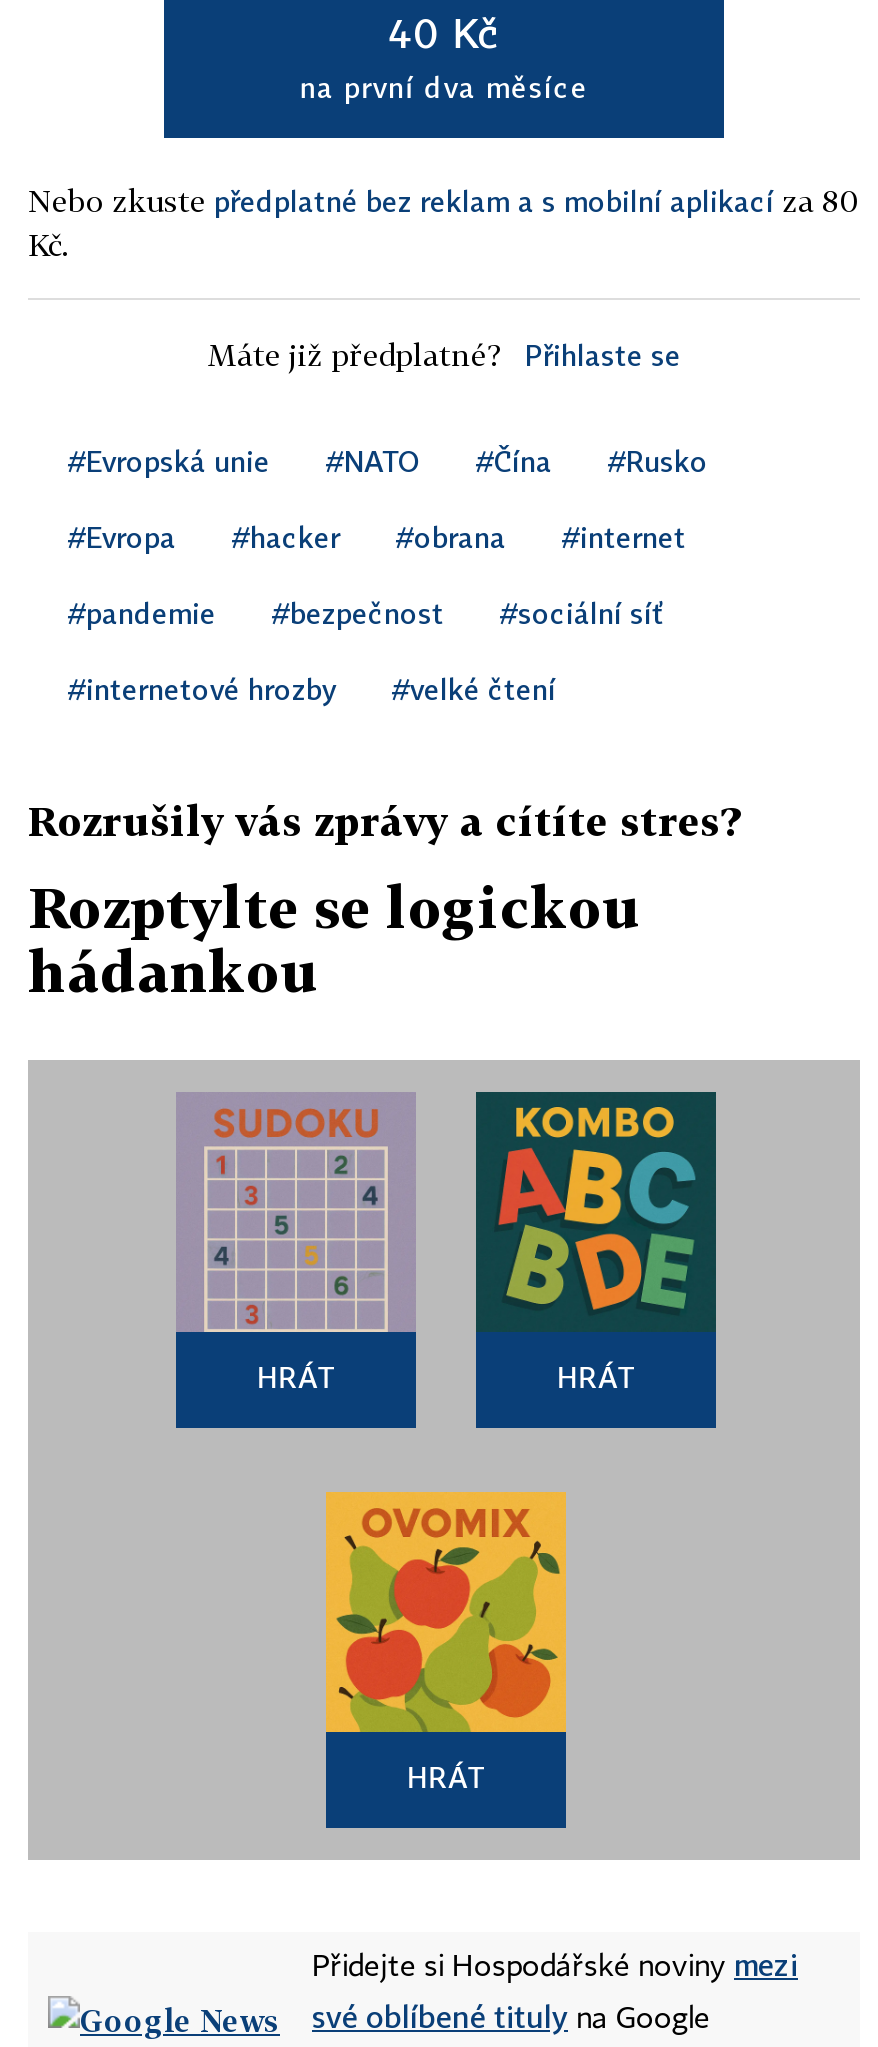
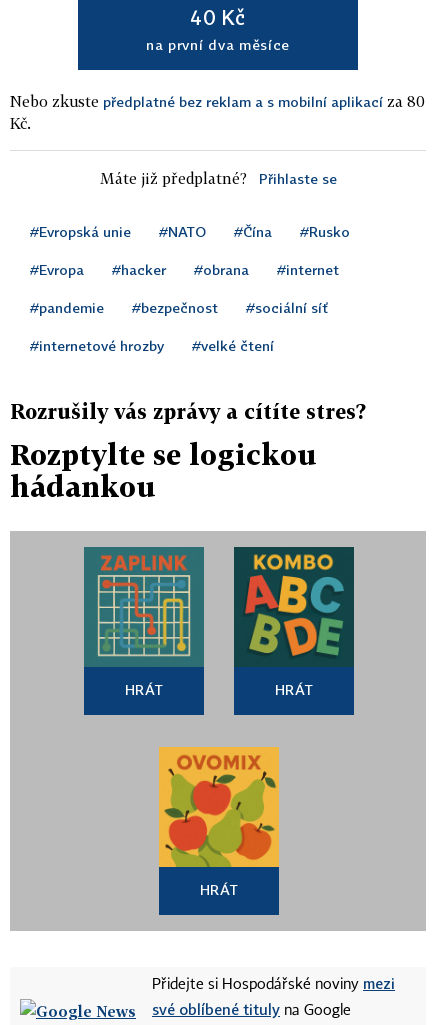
[178,1094,414,1334] [image] -> [84,547,204,667] [image]

